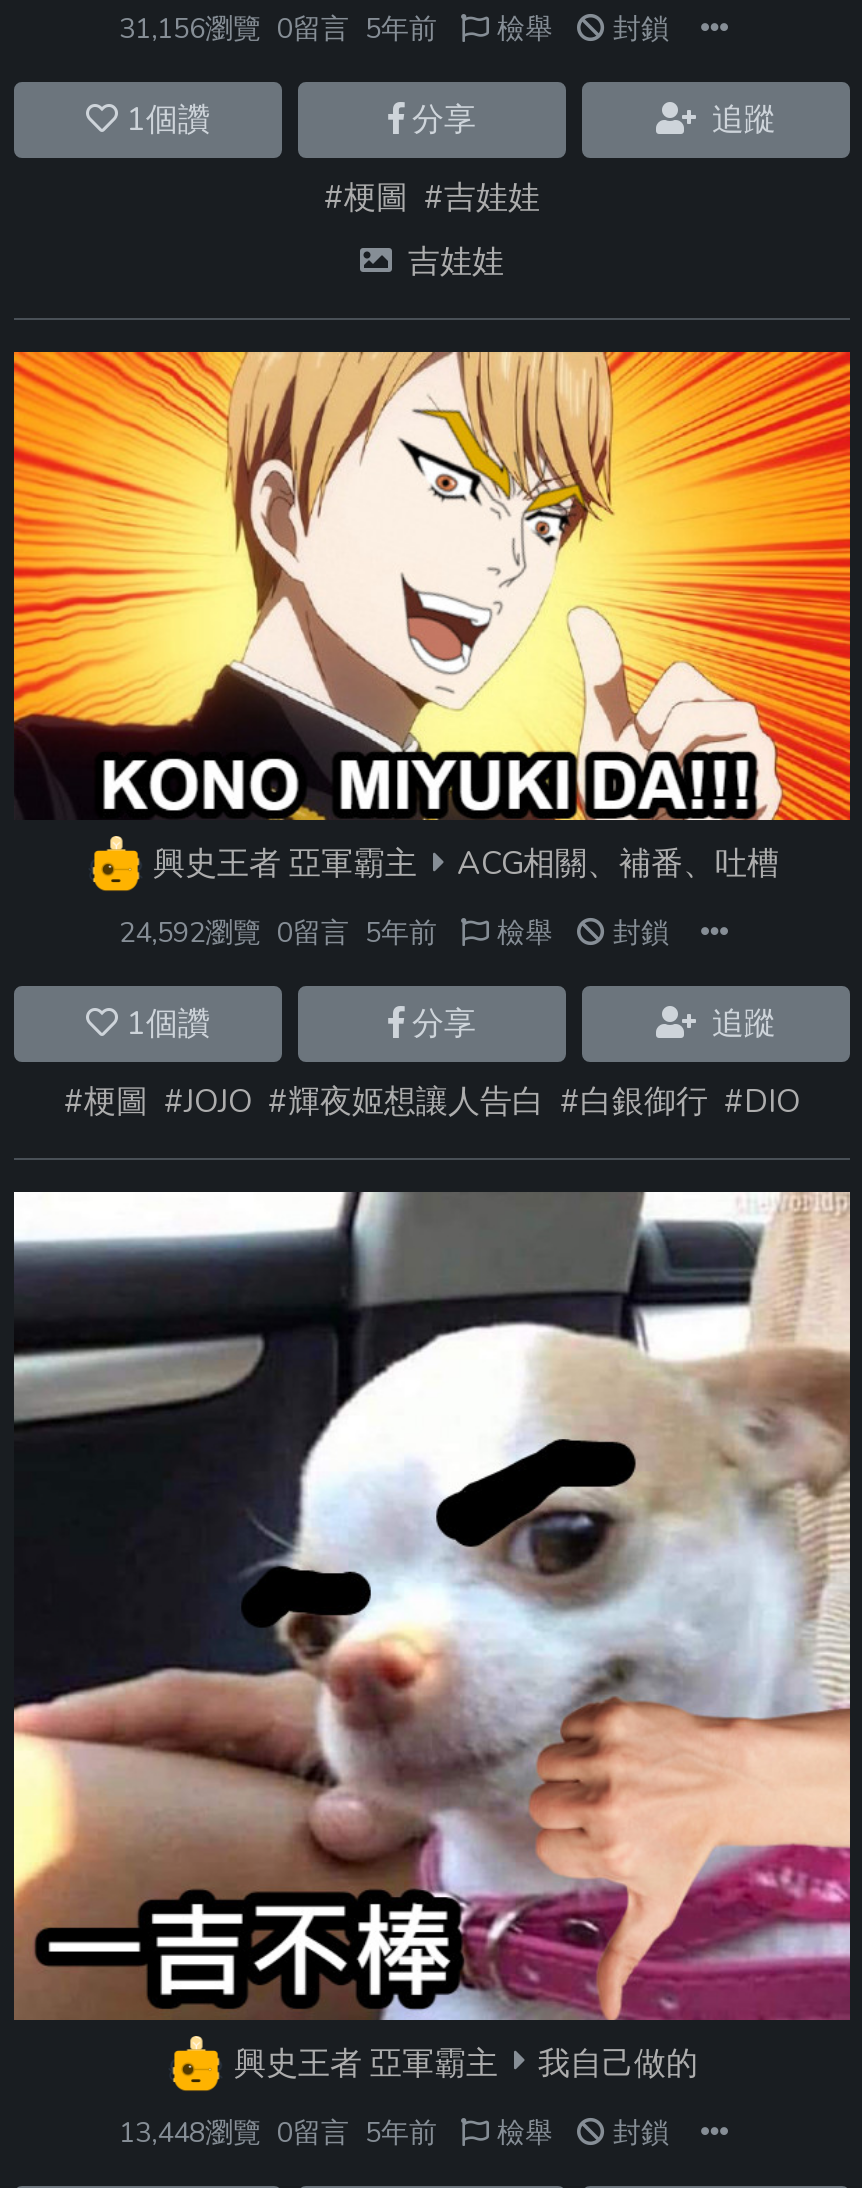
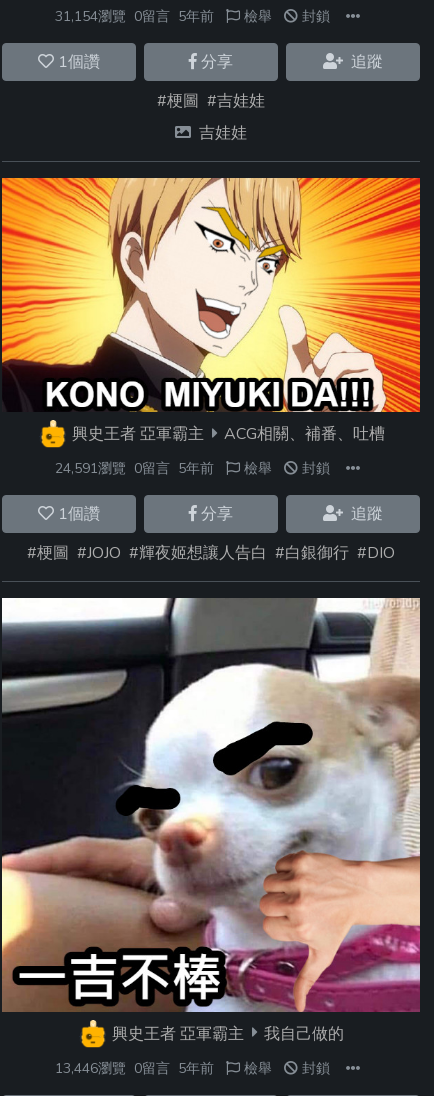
[119,9,437,47] 31,156瀏覽 0留言 5年前 -> [54,7,213,26] 31,154瀏覽 0留言 5年前
[119,915,437,953] 24,592瀏覽 0留言 5年前 -> [54,459,213,478] 24,591瀏覽 0留言 5年前
[119,2113,437,2151] 13,448瀏覽 0留言 5年前 -> [54,1058,213,1077] 13,446瀏覽 0留言 5年前

